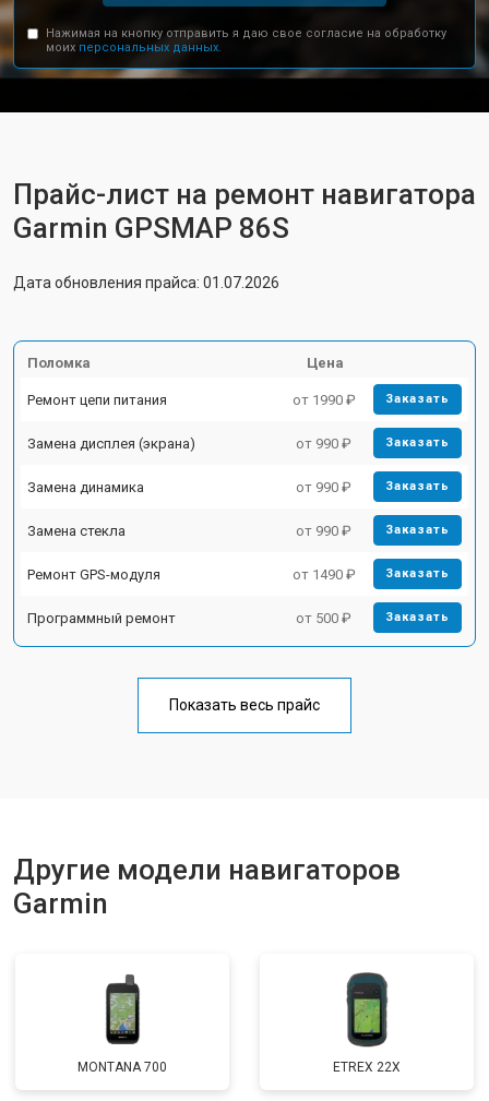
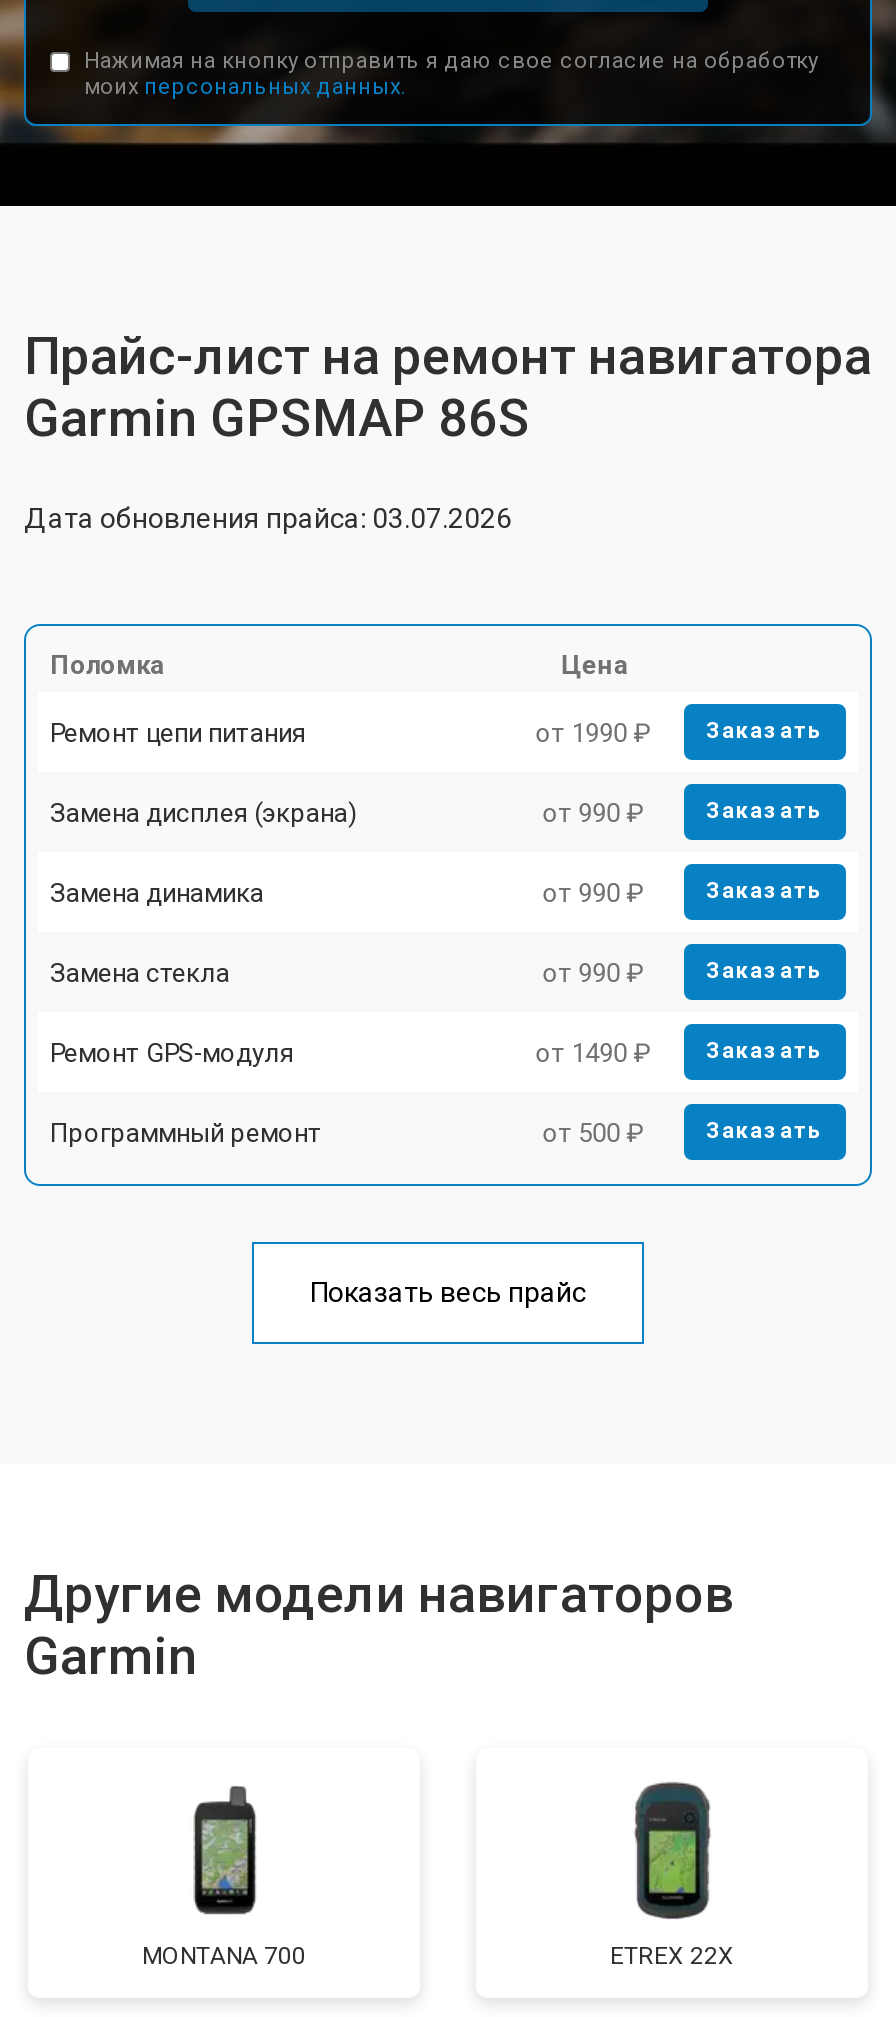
[13,274,279,291] Дата обновления прайса: 01.07.2026 -> [24,502,512,534] Дата обновления прайса: 03.07.2026

